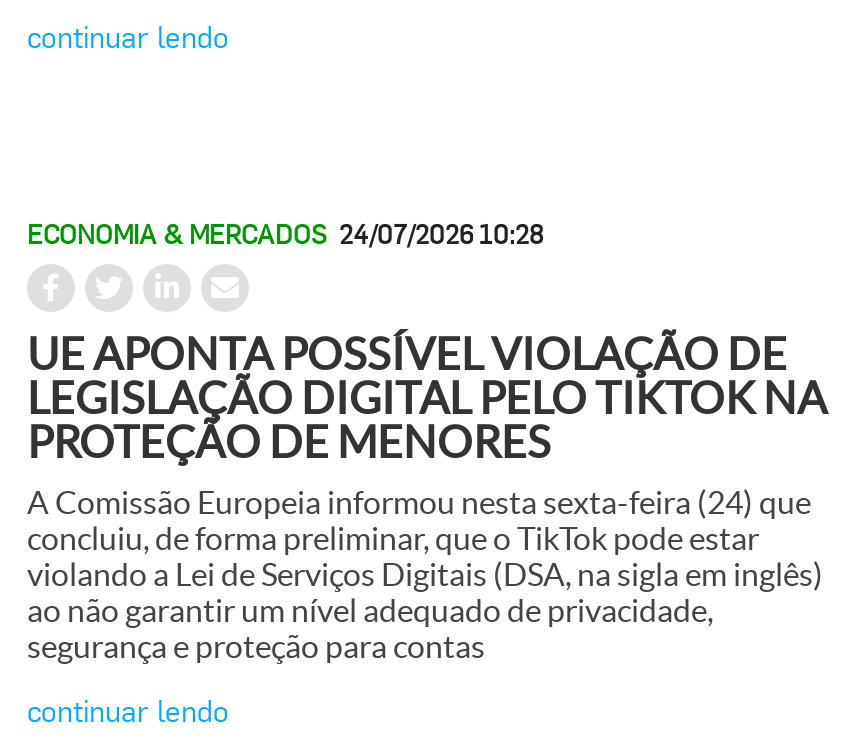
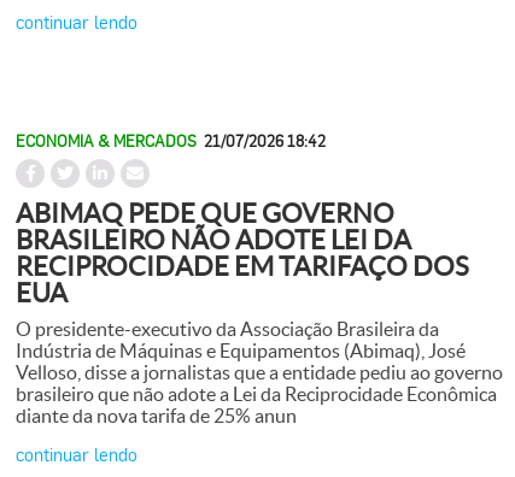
[27,217,543,249] ECONOMIA & MERCADOS 24/07/2026 10:28 -> [16,131,326,150] ECONOMIA & MERCADOS 21/07/2026 18:42
[27,329,827,663] UE APONTA POSSÍVEL VIOLAÇÃO DE | LEGISLAÇÃO DIGITAL PELO TIKTOK NA | PROTEÇÃO DE MENORES | A Comissão Europeia informou nesta sexta-feira (24) que | concluiu, de forma preliminar, que o TikTok pode estar | violando a Lei de Serviços Digitais (DSA, na sigla em inglês) | ao não garantir um nível adequado de privacidade, | segurança e proteção para contas -> [16,198,503,426] ABIMAQ PEDE QUE GOVERNO | BRASILEIRO NÃO ADOTE LEI DA | RECIPROCIDADE EM TARIFAÇO DOS | EUA | O presidente-executivo da Associação Brasileira da | Indústria de Máquinas e Equipamentos (Abimaq), José | Velloso, disse a jornalistas que a entidade pediu ao governo | brasileiro que não adote a Lei da Reciprocidade Econômica | diante da nova tarifa de 25% anun

